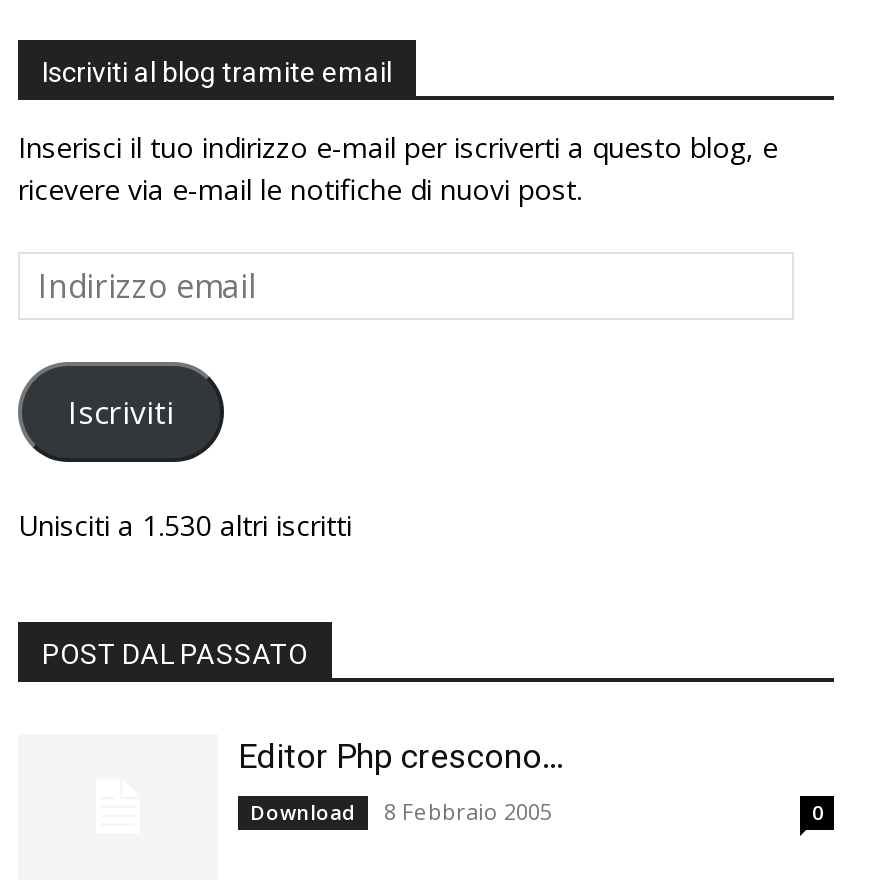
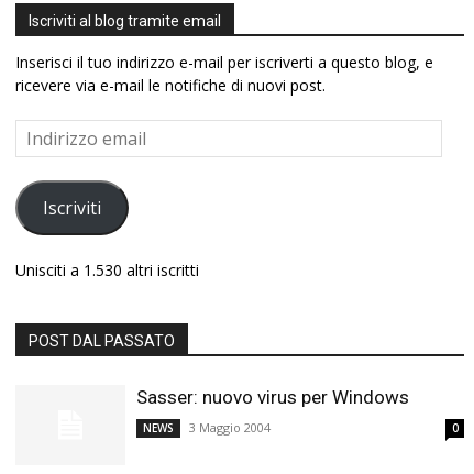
[238,736,564,776] Editor Php crescono… -> [136,386,409,408] Sasser: nuovo virus per Windows
[250,796,552,826] Download | 8 Febbraio 2005 -> [143,419,271,436] NEWS | 3 Maggio 2004

